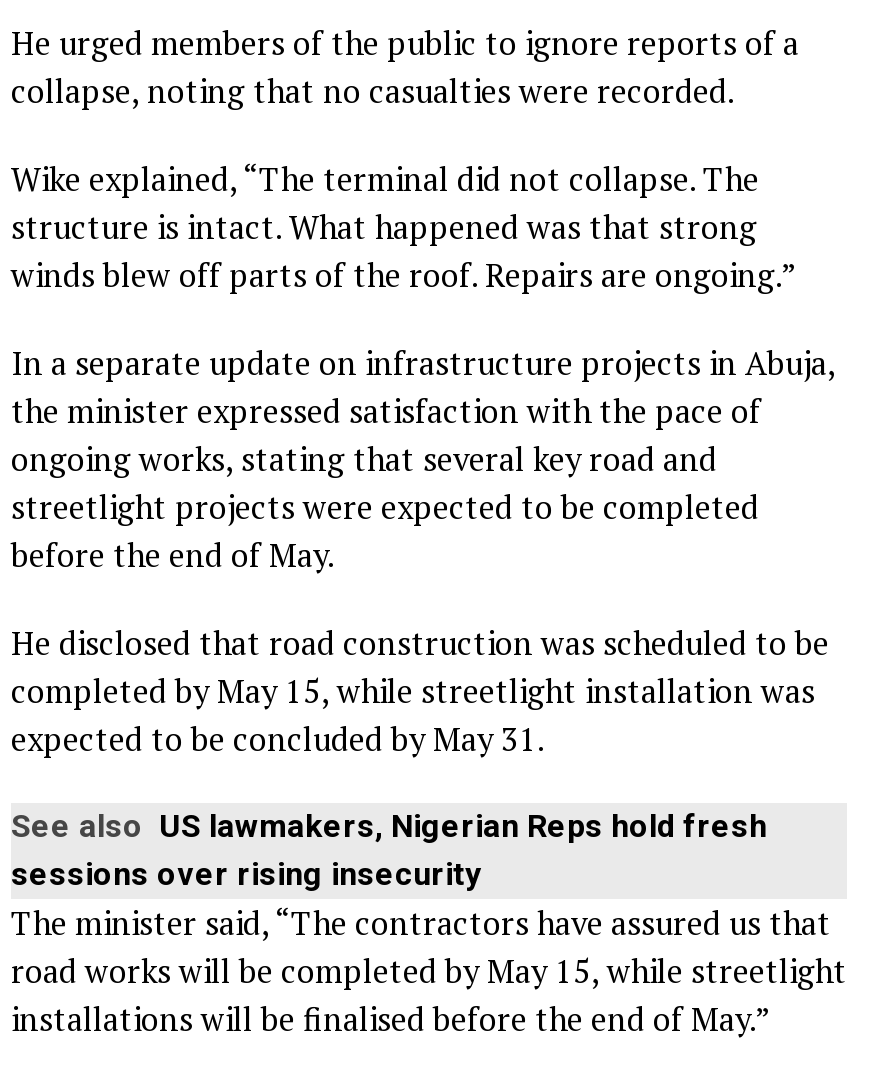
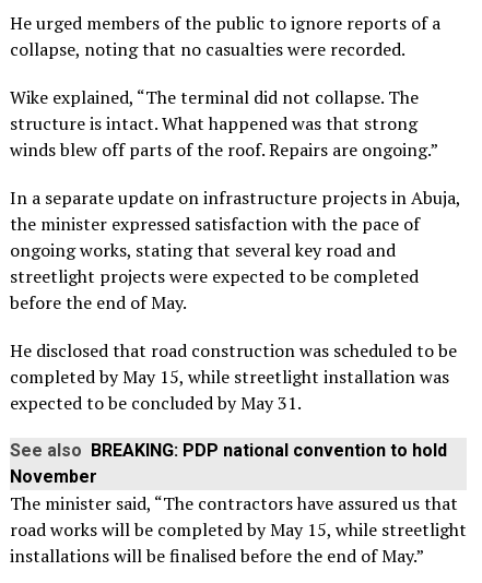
[11,808,767,894] See also US lawmakers, Nigerian Reps hold fresh | sessions over rising insecurity -> [10,440,447,487] See also BREAKING: PDP national convention to hold | November

